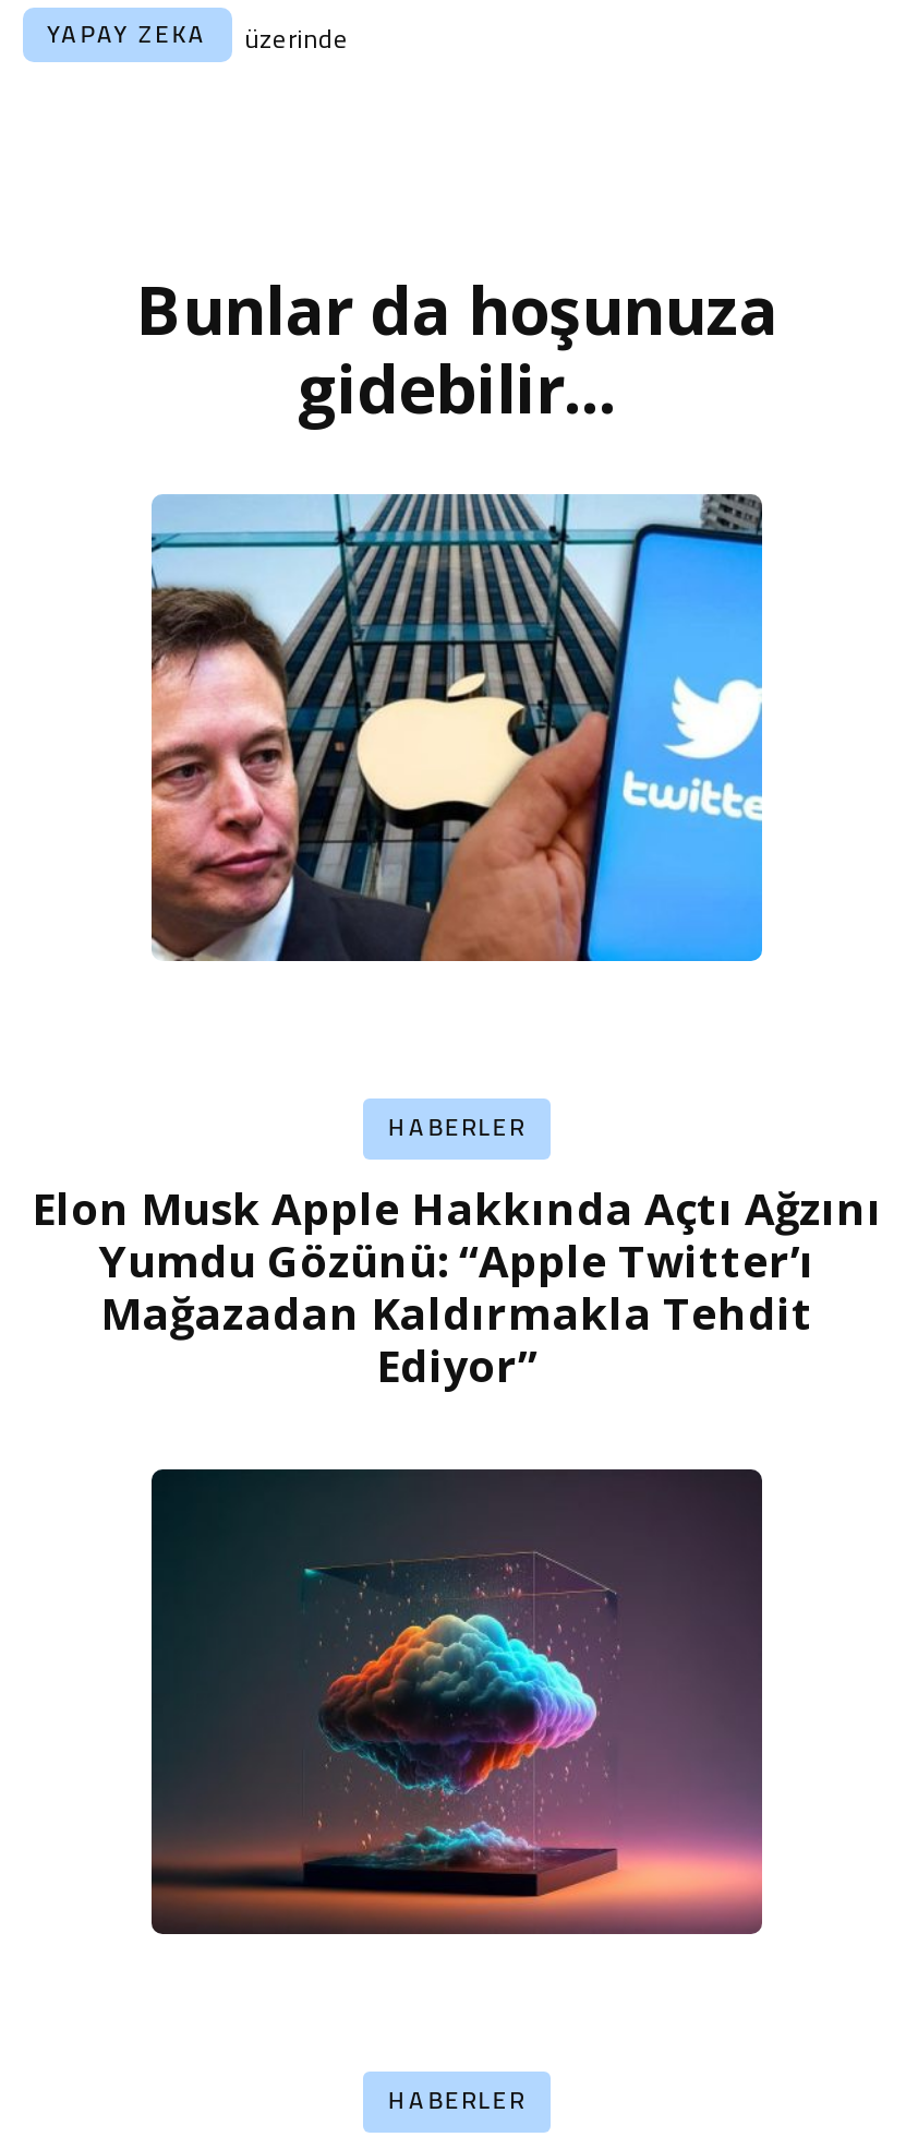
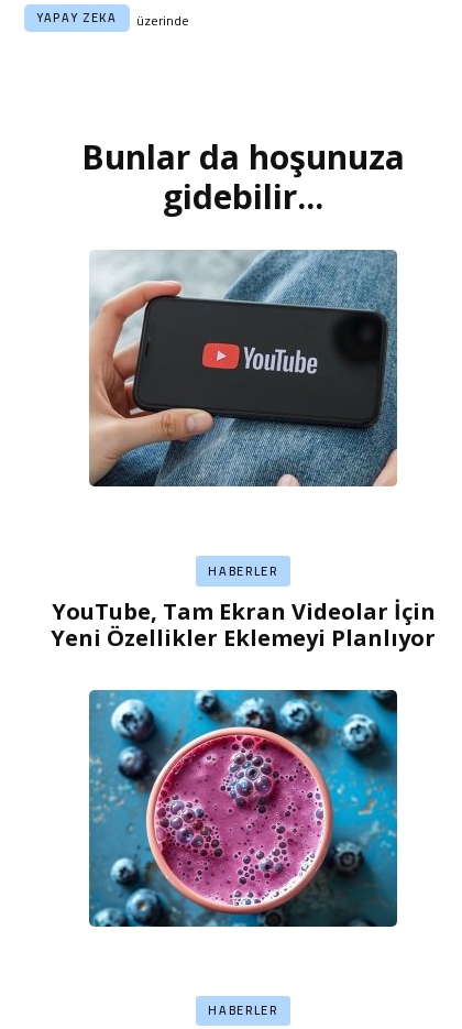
[149,492,764,963] [image] -> [89,249,398,488] [image]
[32,1178,882,1394] Elon Musk Apple Hakkında Açtı Ağzını | Yumdu Gözünü: “Apple Twitter’ı | Mağazadan Kaldırmakla Tehdit | Ediyor” -> [51,596,436,653] YouTube, Tam Ekran Videolar İçin | Yeni Özellikler Eklemeyi Planlıyor
[149,1465,764,1936] [image] -> [88,689,398,928] [image]

